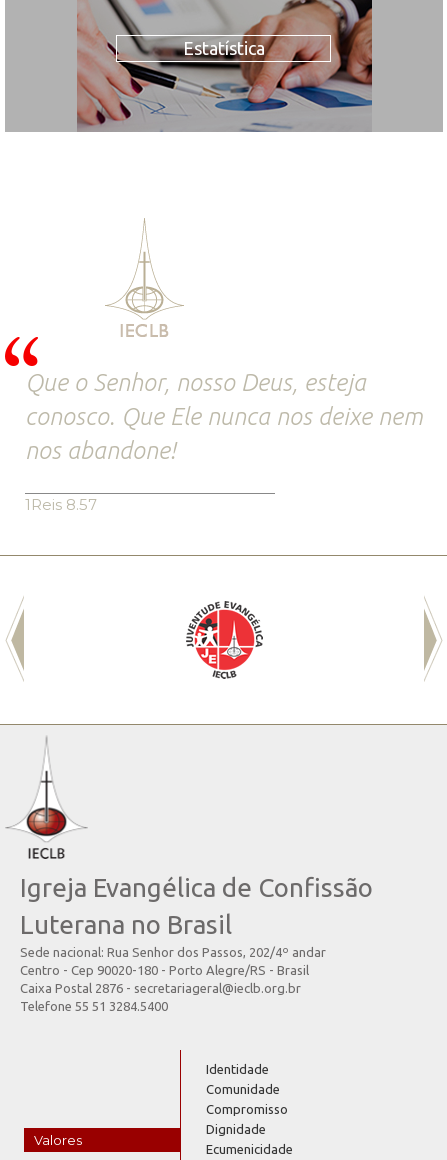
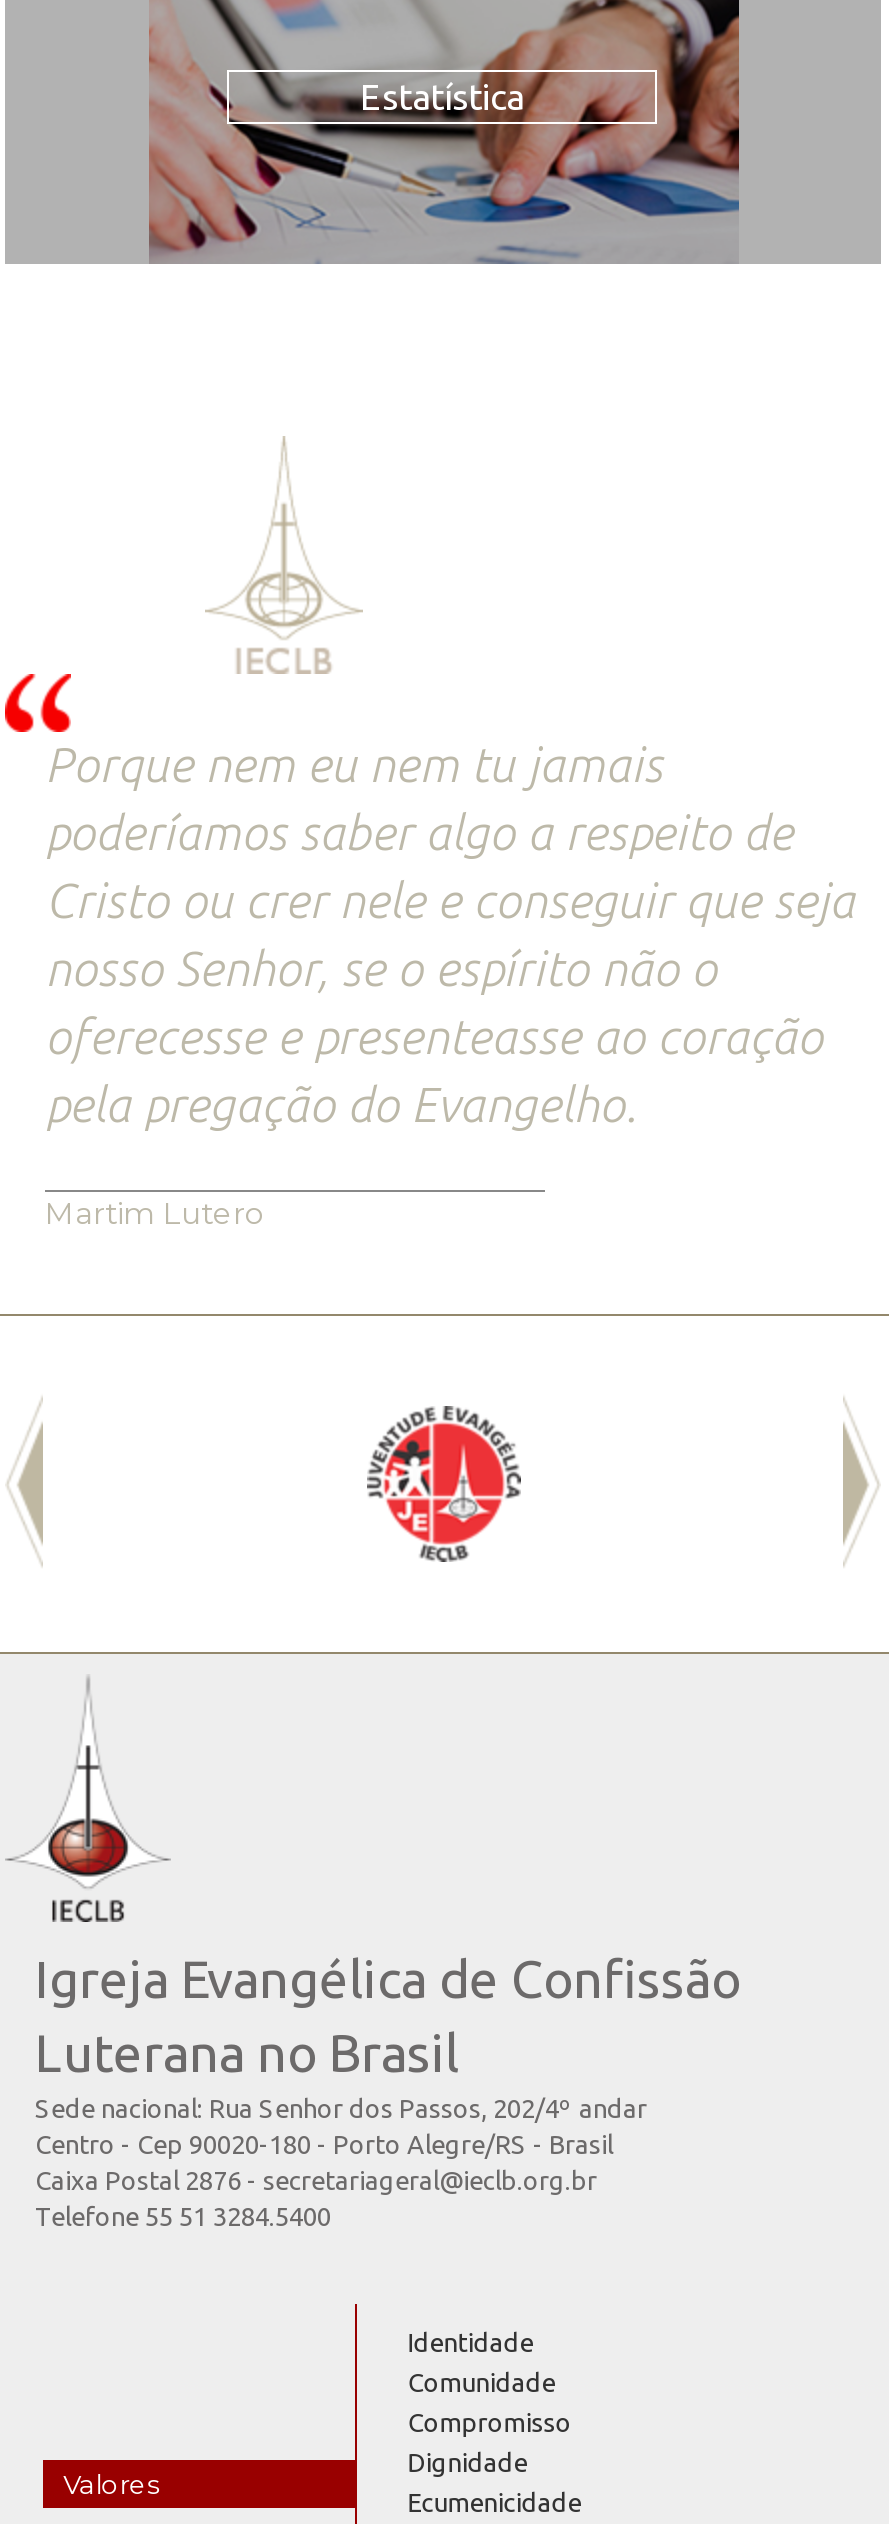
[25,369,423,464] Que o Senhor, nosso Deus, esteja | conosco. Que Ele nunca nos deixe nem | nos abandone! -> [45,738,855,1132] Porque nem eu nem tu jamais | poderíamos saber algo a respeito de | Cristo ou crer nele e conseguir que seja | nosso Senhor, se o espírito não o | oferecesse e presenteasse ao coração | pela pregação do Evangelho.
[25,495,97,514] 1Reis 8.57 -> [45,1194,265,1232] Martim Lutero

